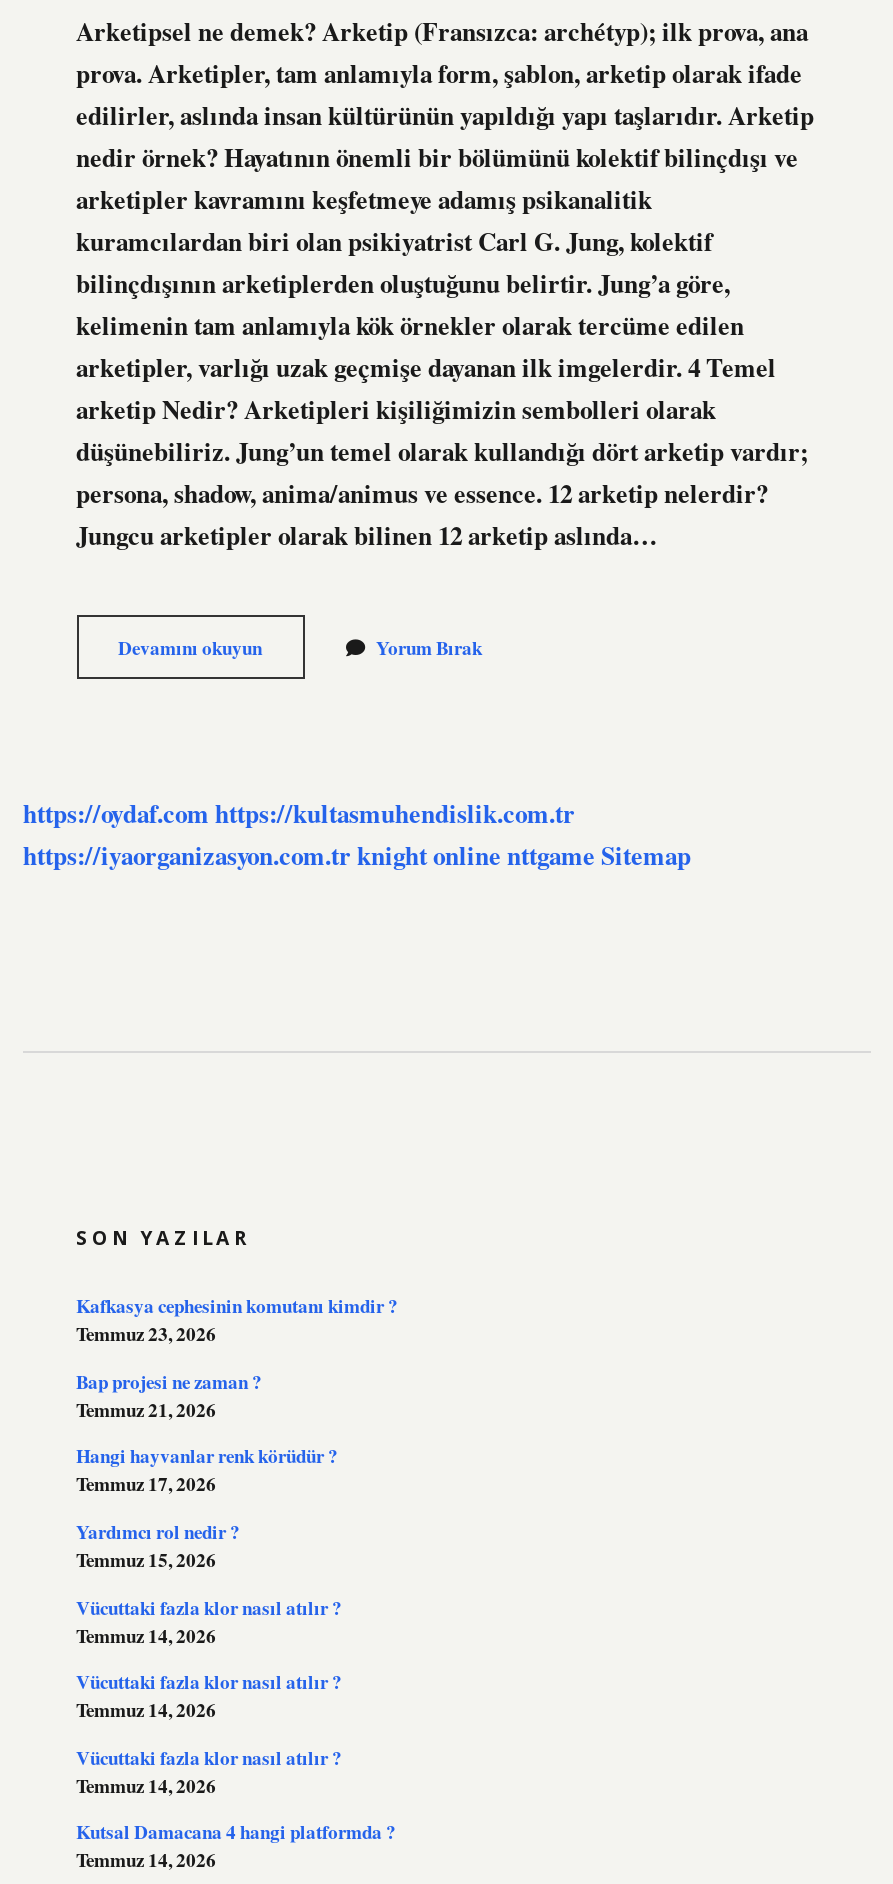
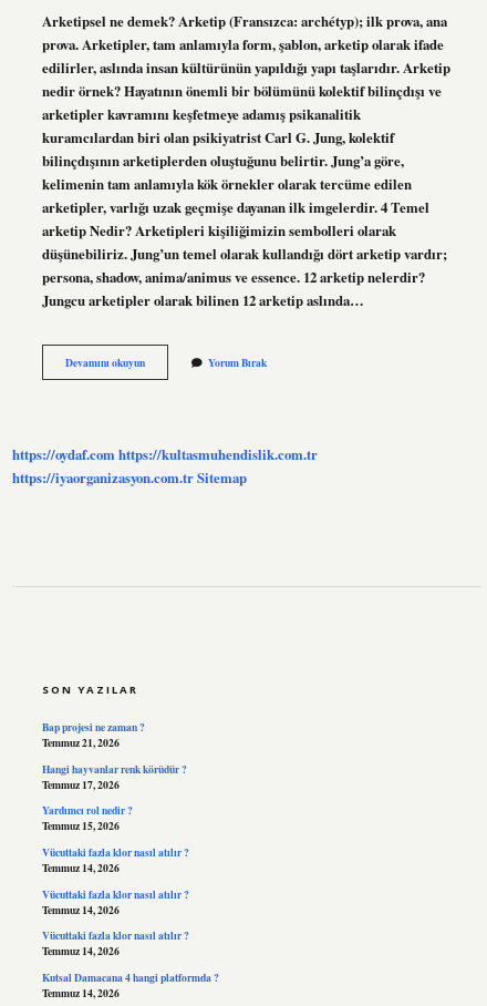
[23,838,691,874] https://iyaorganizasyon.com.tr knight online nttgame Sitemap -> [12,468,247,488] https://iyaorganizasyon.com.tr Sitemap
[76,1292,398,1348] Kafkasya cephesinin komutanı kimdir ? | Temmuz 23, 2026 -> none

